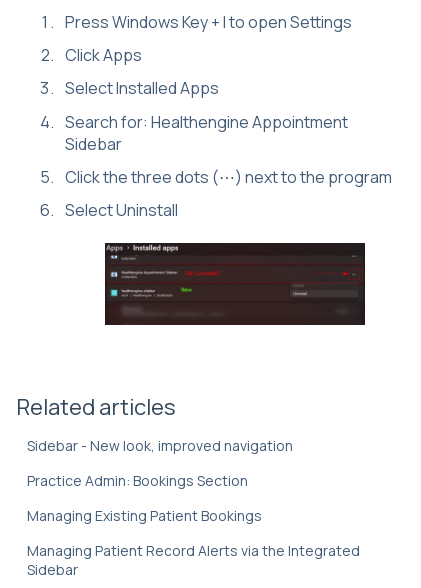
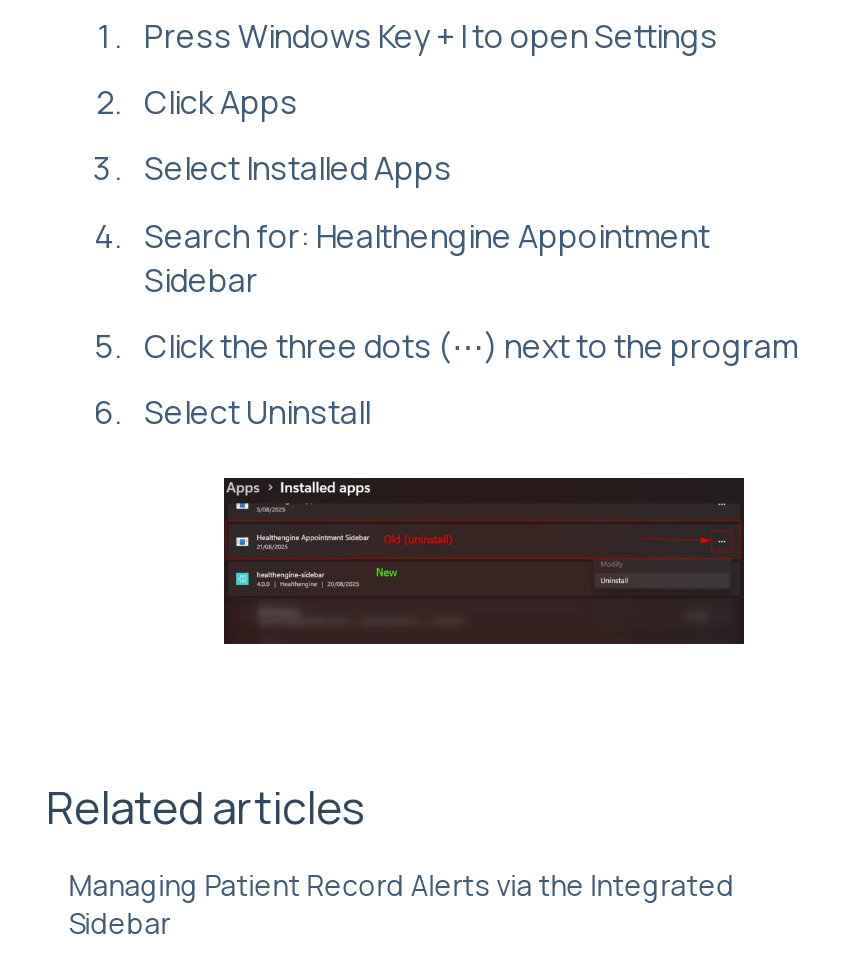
[27,436,293,525] Sidebar - New look, improved navigation | Practice Admin: Bookings Section | Managing Existing Patient Bookings -> none

